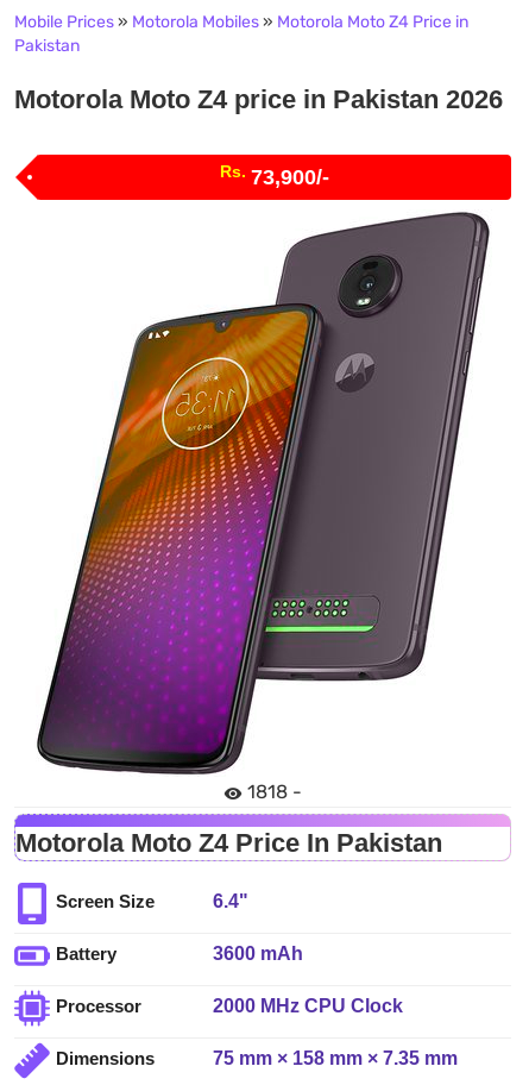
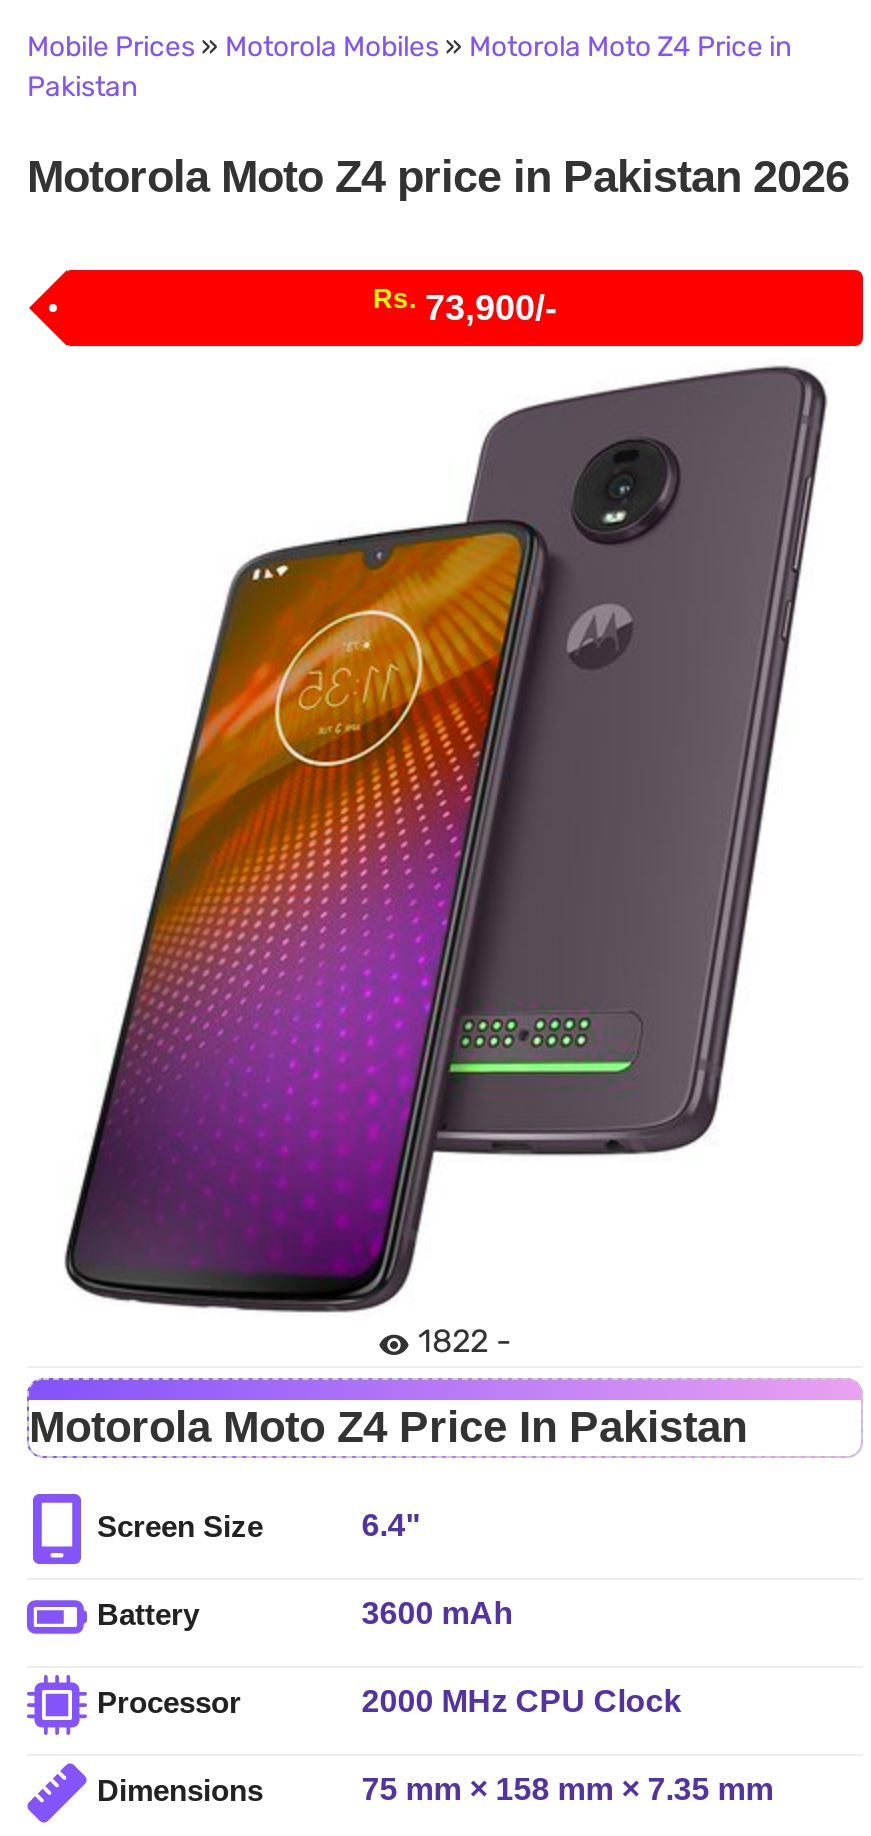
[243,781,302,804] 1818 - -> [410,1323,512,1361] 1822 -

